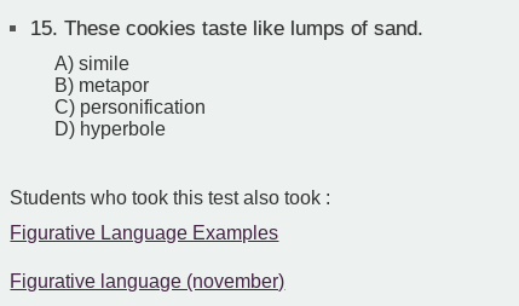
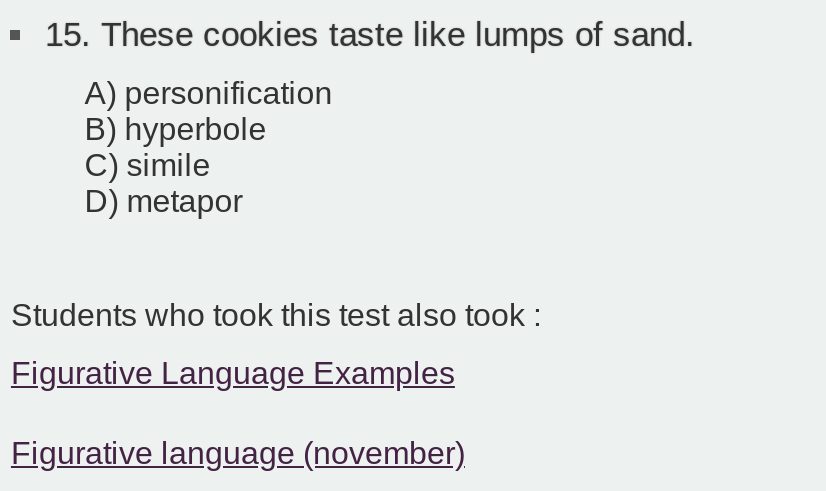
[55,53,130,74] A) simile -> [85,76,333,110] A) personification
[55,75,149,96] B) metapor -> [85,112,267,146] B) hyperbole
[55,97,206,117] C) personification -> [85,148,211,182] C) simile
[55,119,166,139] D) hyperbole -> [85,184,243,218] D) metapor

